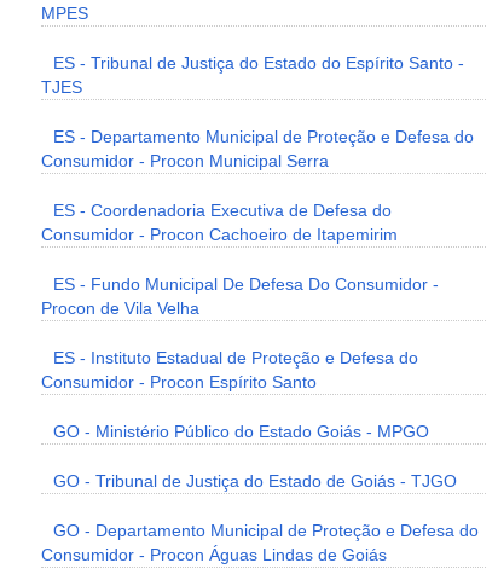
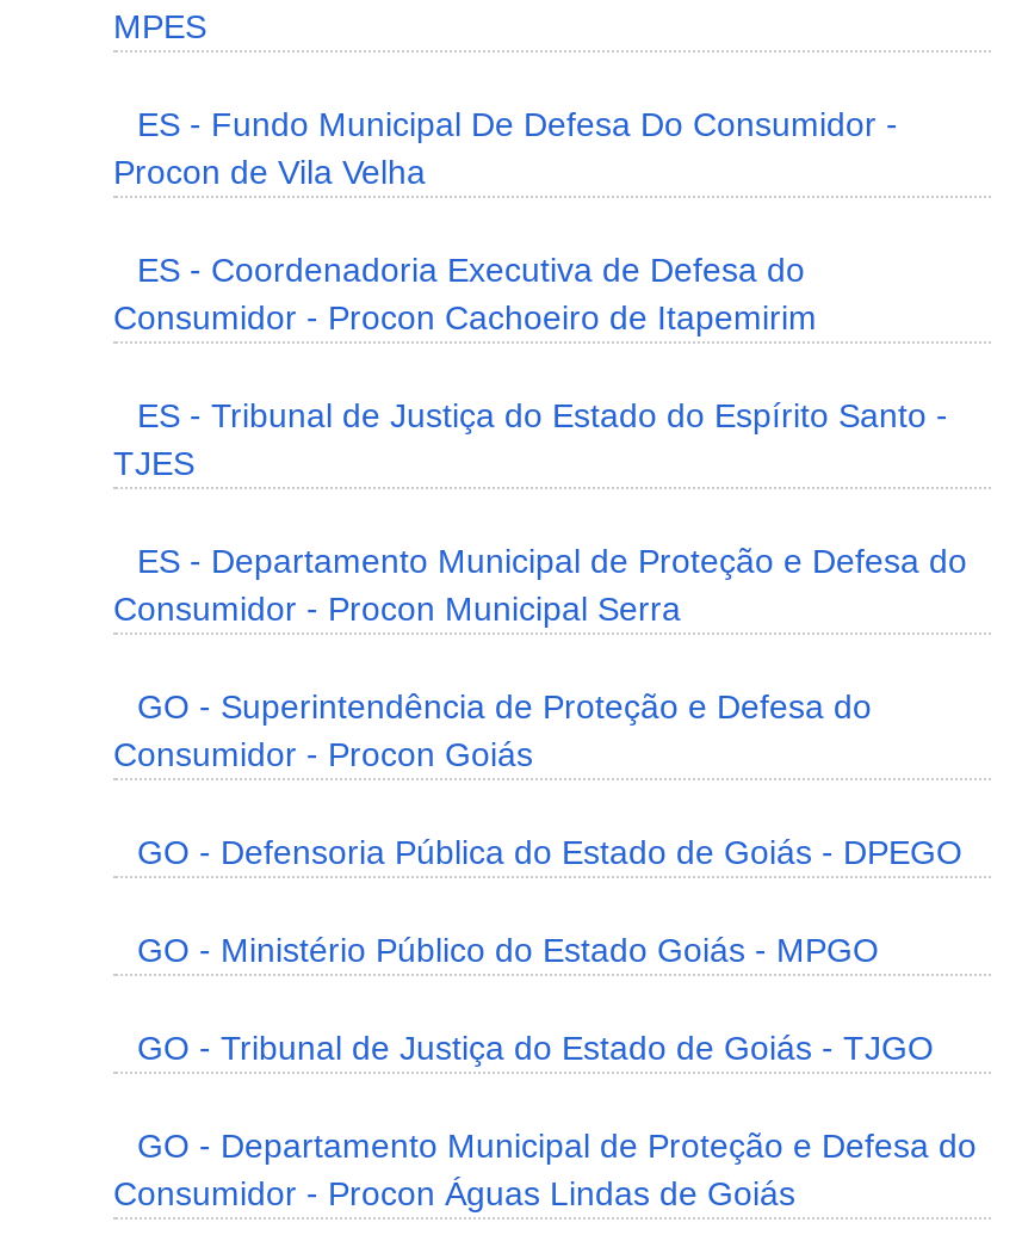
moved [41,54,474,171] -> [113,397,967,628]: ES - Tribunal de Justiça do Estado do Espírito Santo - | TJES | ES - Departamento Municipal de Proteção e Defesa do | Consumidor - Procon Municipal Serra
moved [41,201,439,318] -> [113,106,898,337]: ES - Coordenadoria Executiva de Defesa do | Consumidor - Procon Cachoeiro de Itapemirim | ES - Fundo Municipal De Defesa Do Consumidor - | Procon de Vila Velha
[41,348,418,392] ES - Instituto Estadual de Proteção e Defesa do | Consumidor - Procon Espírito Santo -> [113,688,962,872] GO - Superintendência de Proteção e Defesa do | Consumidor - Procon Goiás | GO - Defensoria Pública do Estado de Goiás - DPEGO

